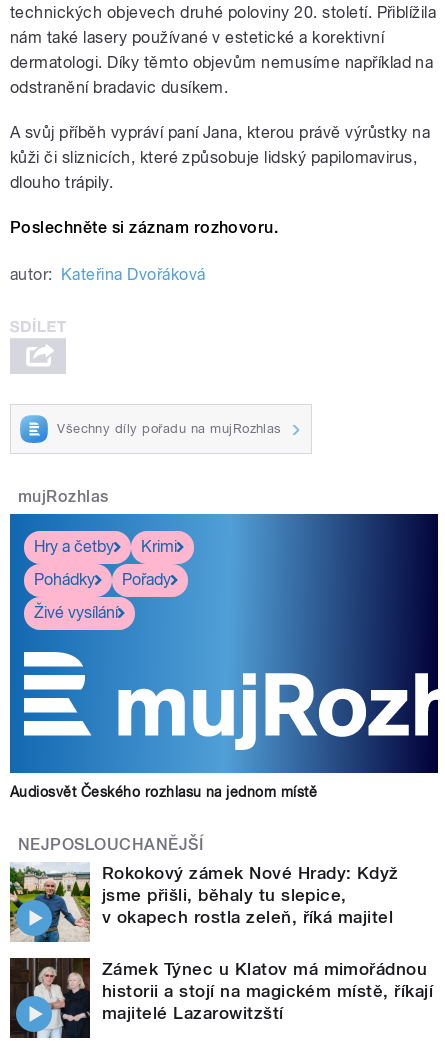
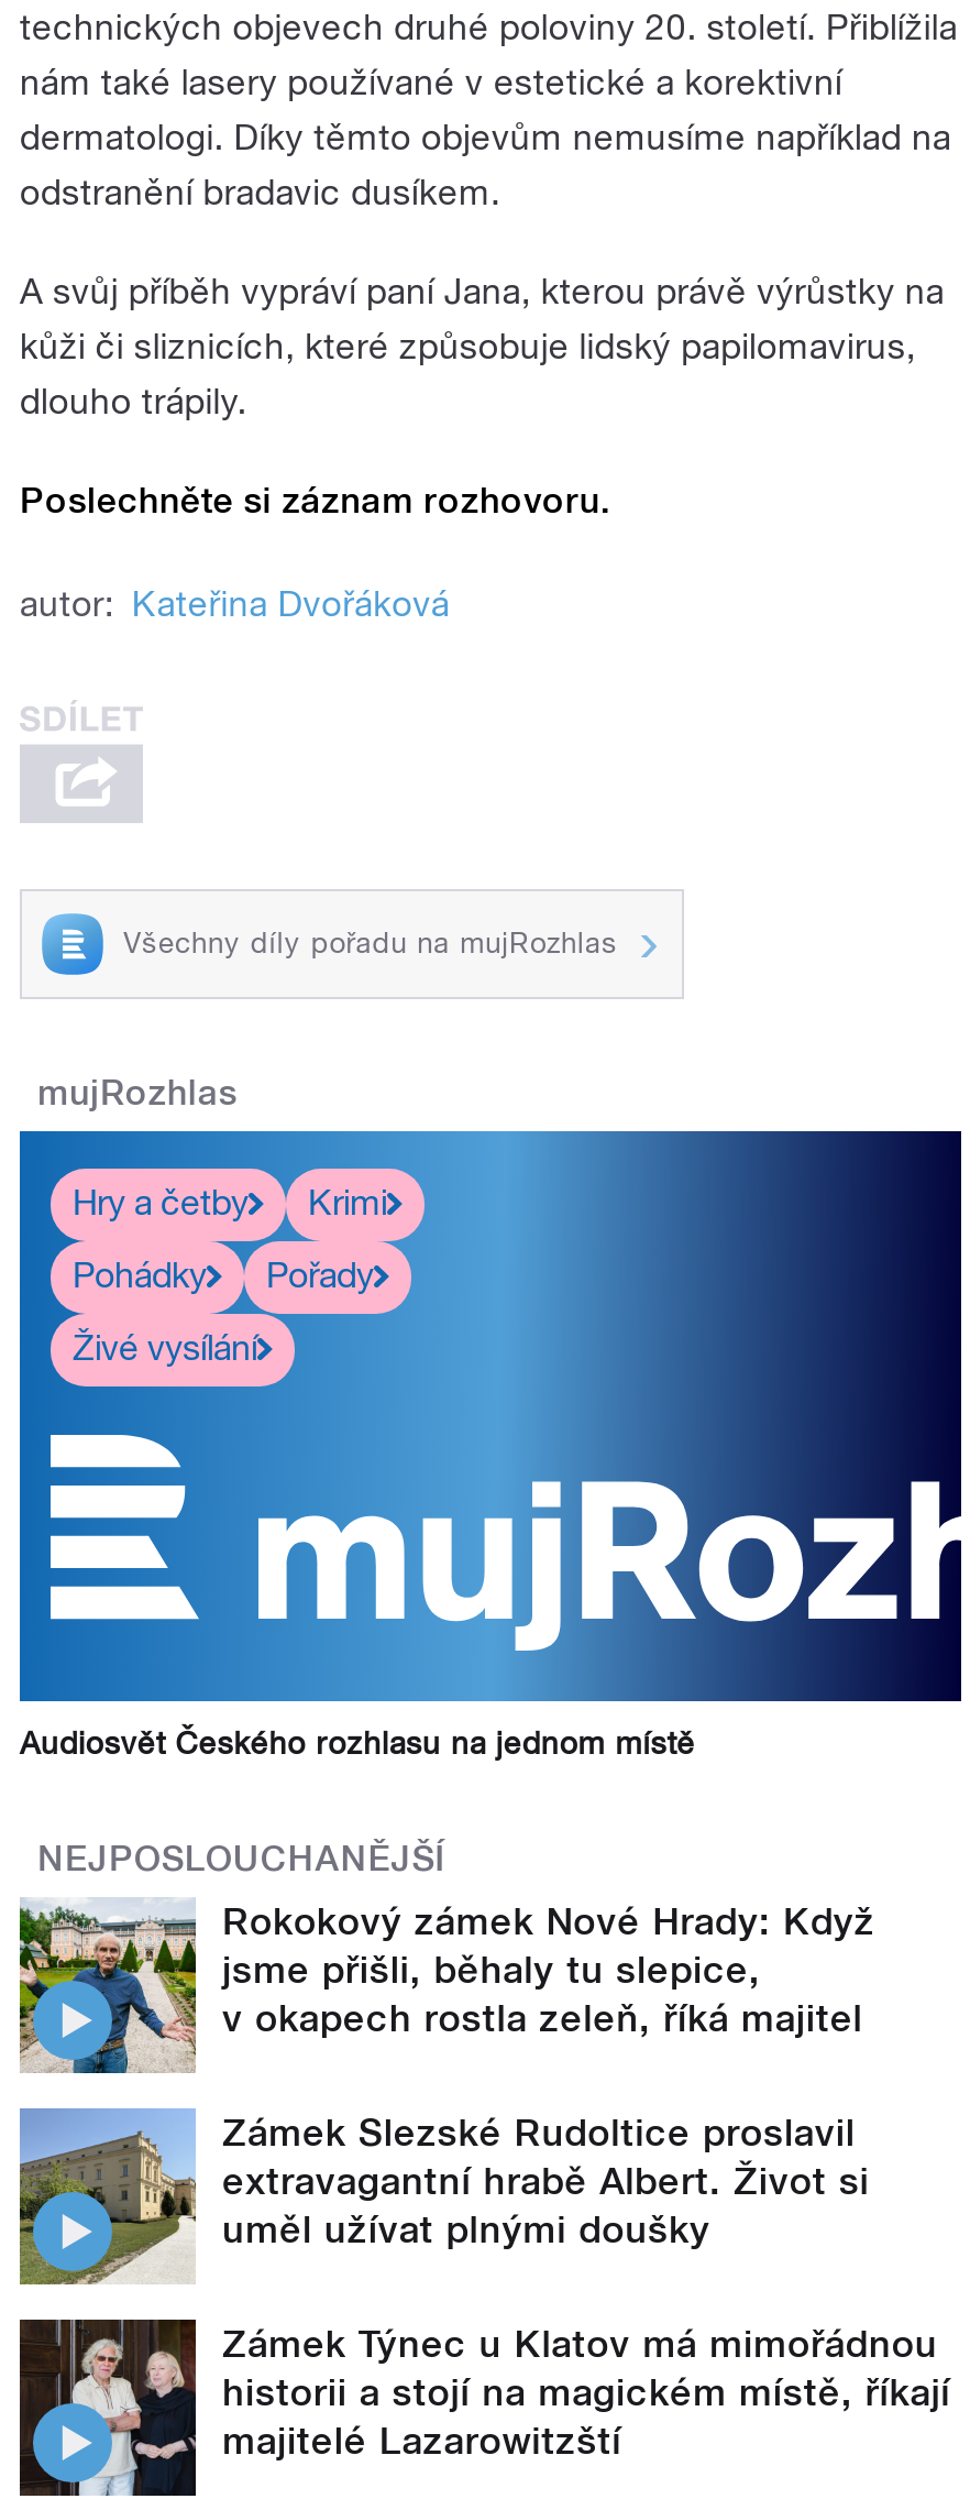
none -> [20,2108,869,2284] [image] | Zámek Slezské Rudoltice proslavil | extravagantní hrabě Albert. Život si | uměl užívat plnými doušky

